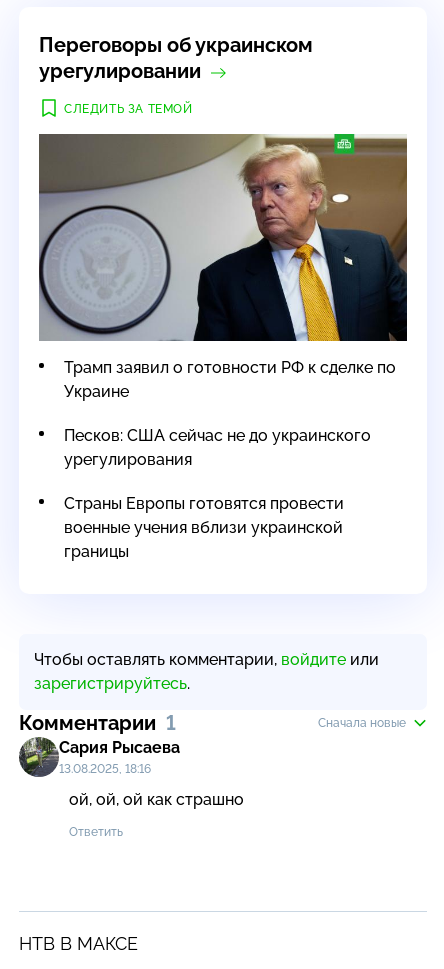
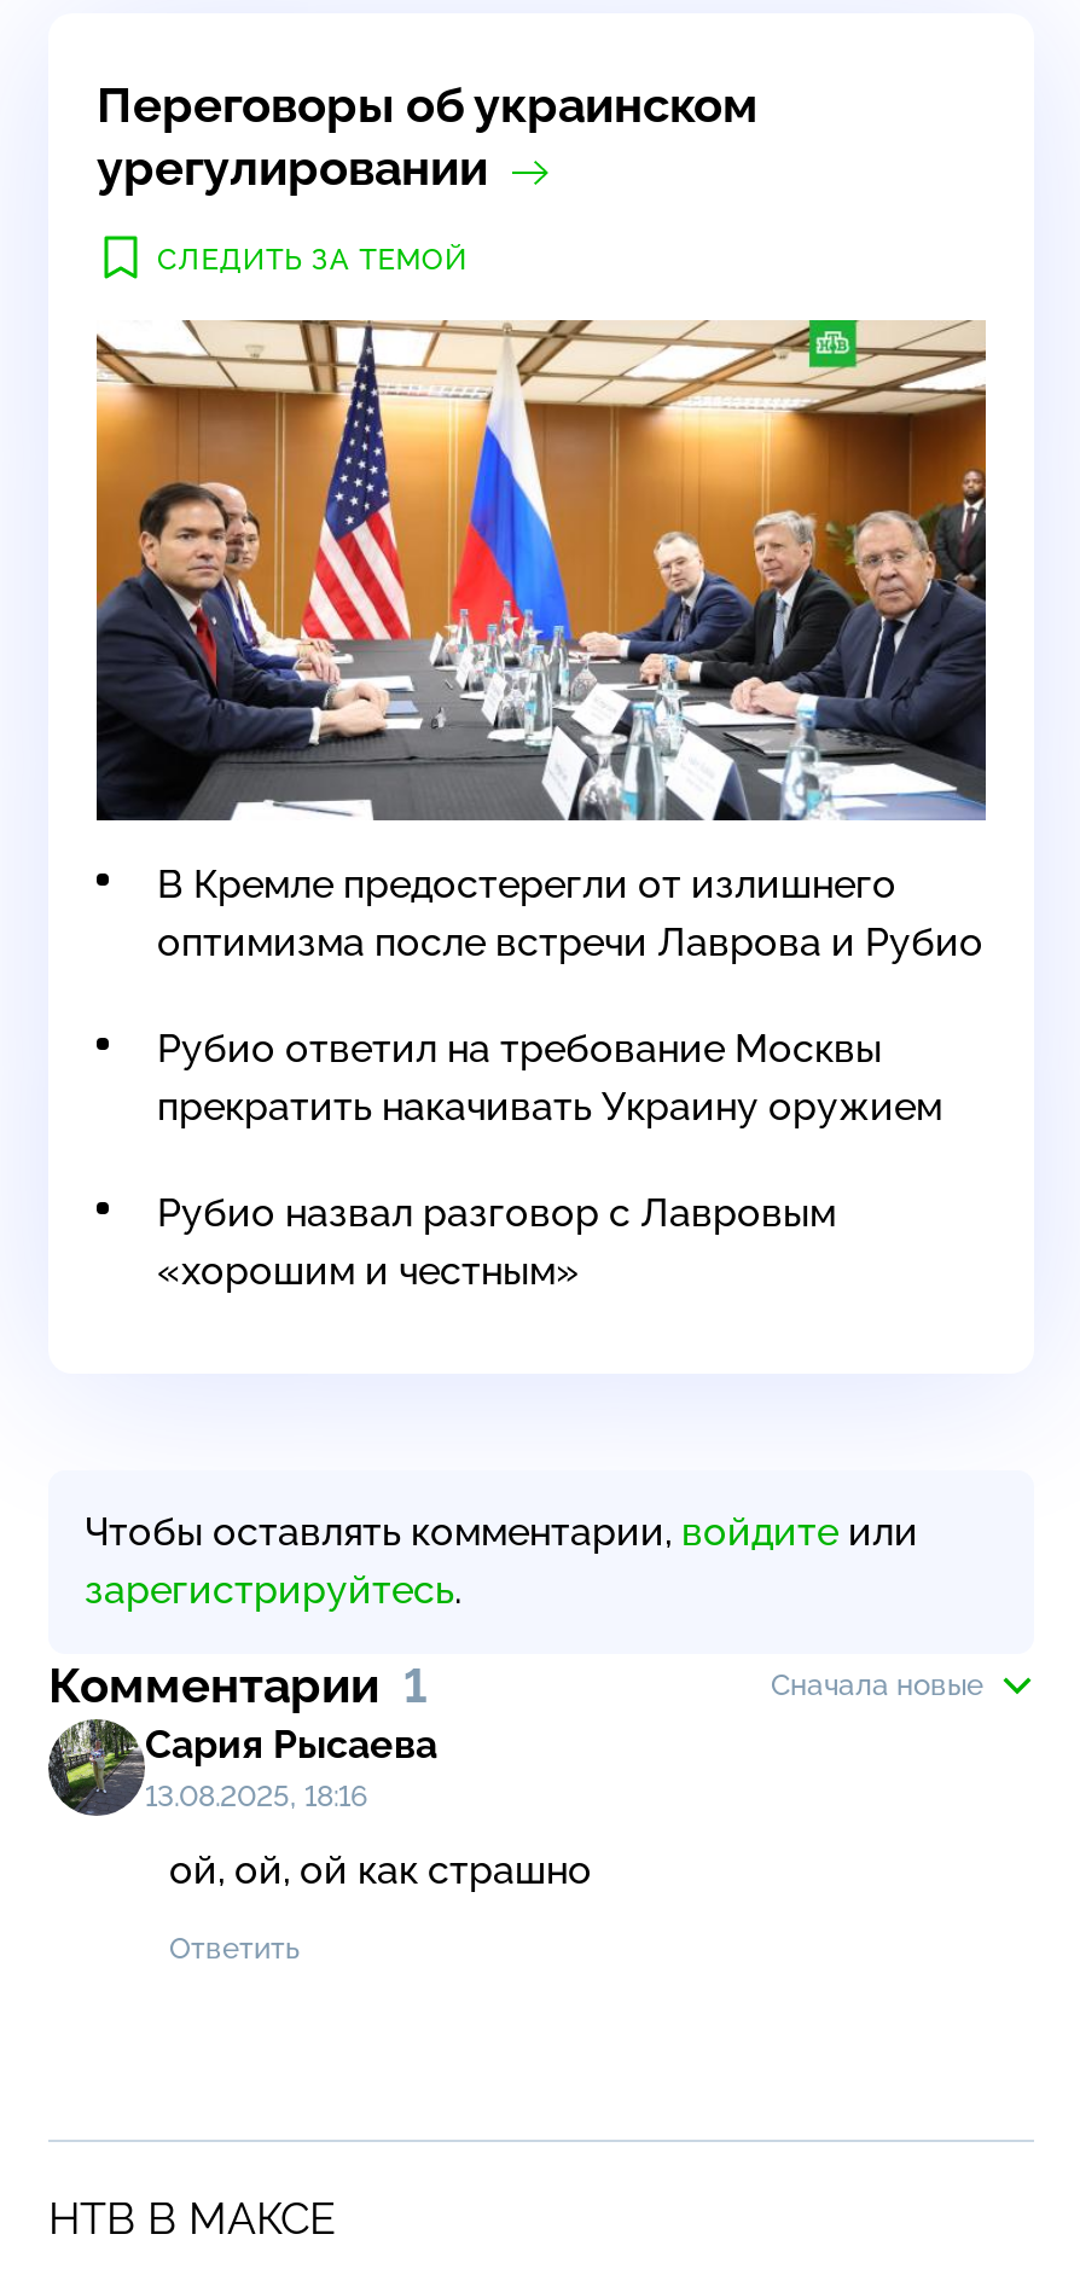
[38,133,408,401] [image] | Трамп заявил о готовности РФ к сделке по | Украине -> [94,320,986,967] [image] | В Кремле предостерегли от излишнего | оптимизма после встречи Лаврова и Рубио
[64,426,371,469] Песков: США сейчас не до украинского | урегулирования -> [157,1027,942,1131] Рубио ответил на требование Москвы | прекратить накачивать Украину оружием
[64,494,344,561] Страны Европы готовятся провести | военные учения вблизи украинской | границы -> [157,1191,836,1295] Рубио назвал разговор с Лавровым | «хорошим и честным»

